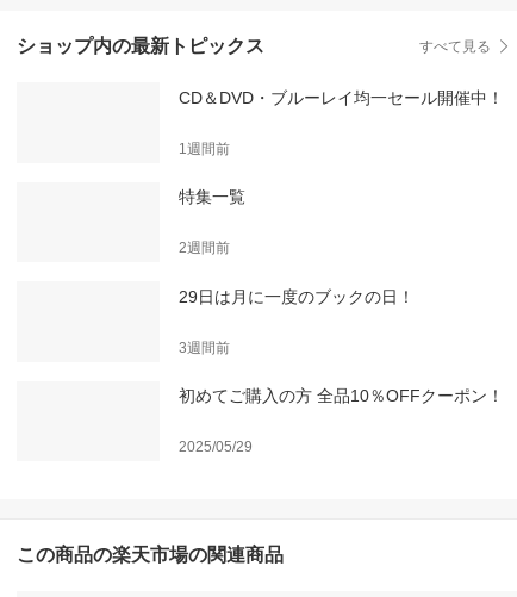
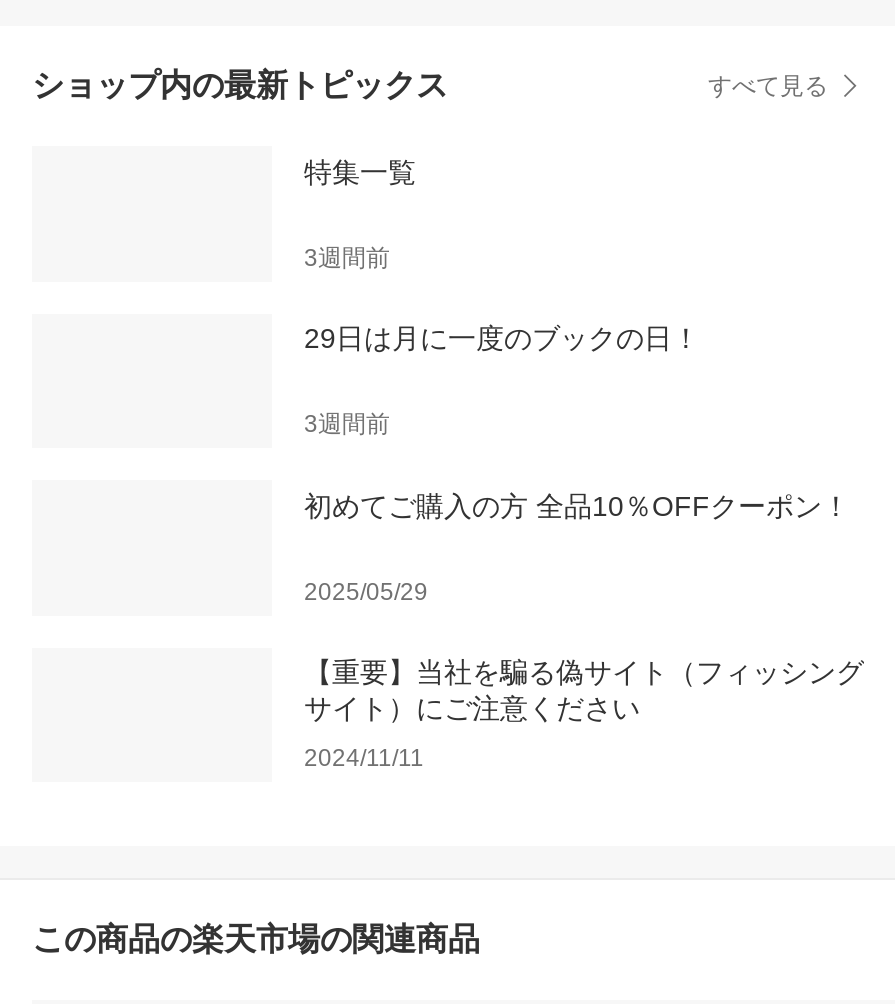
[179,88,504,157] CD＆DVD・ブルーレイ均一セール開催中！ | 1週間前 -> none
moved [179,187,245,207] -> [304,156,416,188]: 特集一覧
[179,240,230,257] 2週間前 -> [304,244,390,272] 3週間前
moved [179,287,504,456] -> [304,323,850,606]: 29日は月に一度のブックの日！ | 3週間前 | 初めてご購入の方 全品10％OFFクーポン！ | 2025/05/29
none -> [304,657,864,773] 【重要】当社を騙る偽サイト（フィッシング | サイト）にご注意ください | 2024/11/11

